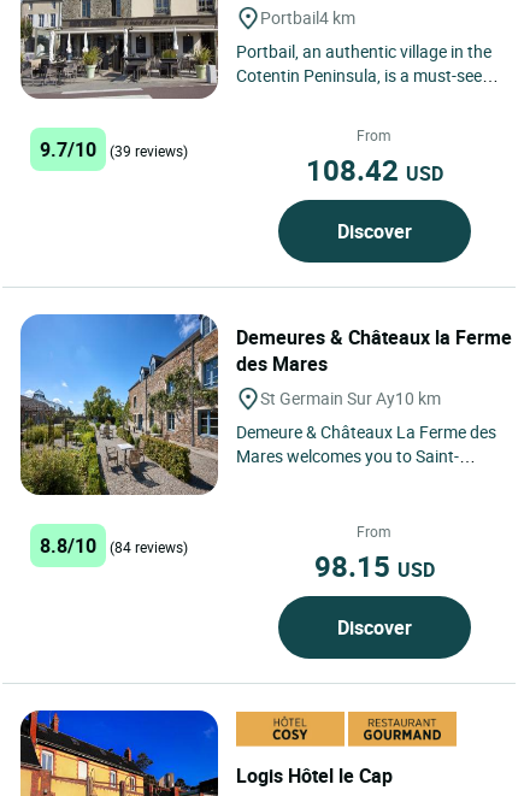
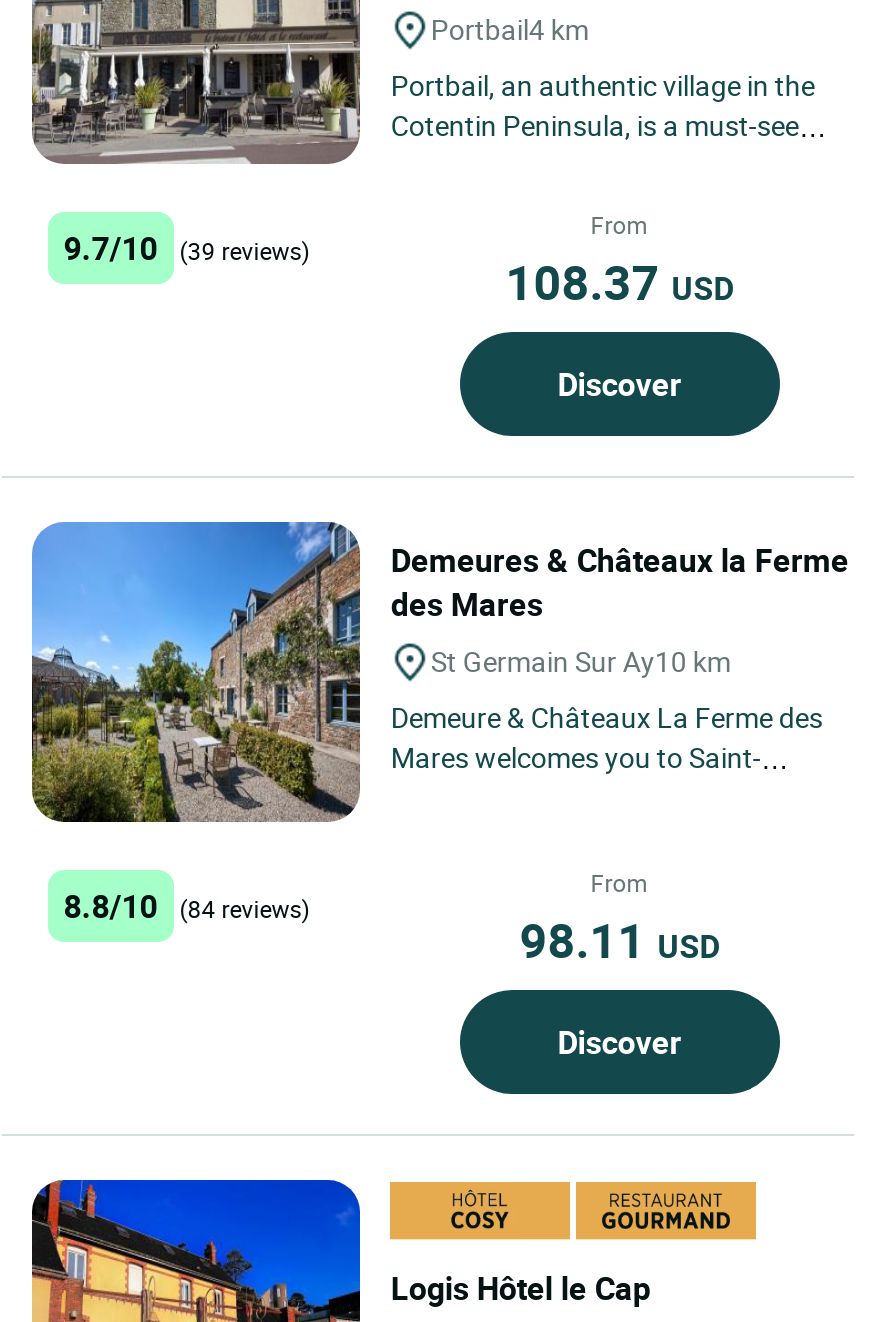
[306,150,443,189] 108.42 USD -> [505,250,733,314] 108.37 USD
[314,546,434,585] 98.15 USD -> [519,908,719,972] 98.11 USD

